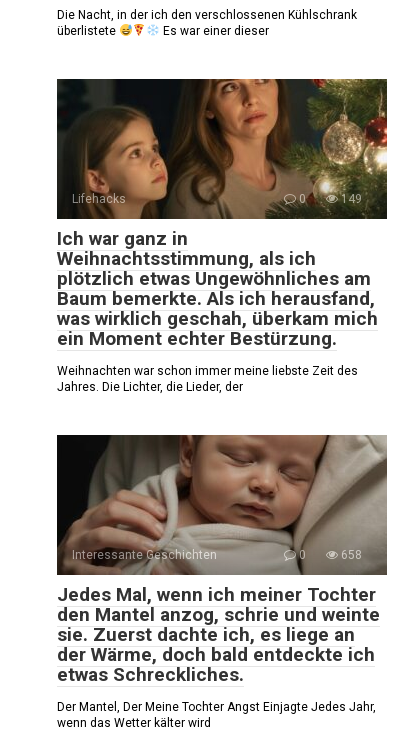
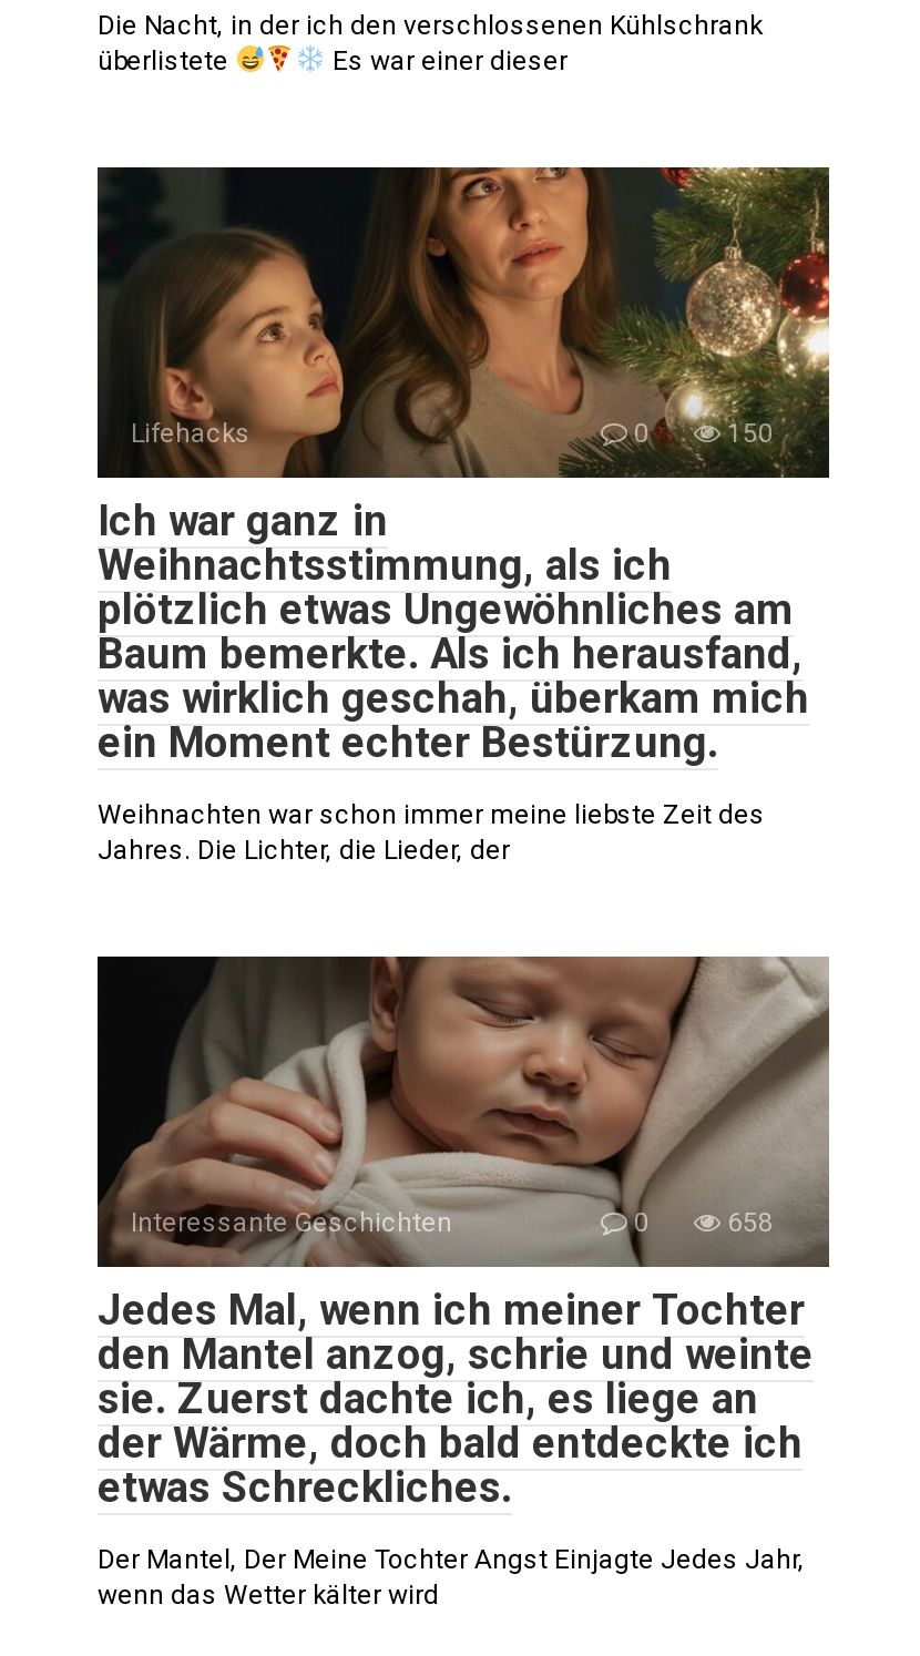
[338,192,362,206] 149 -> [720,418,774,449] 150

